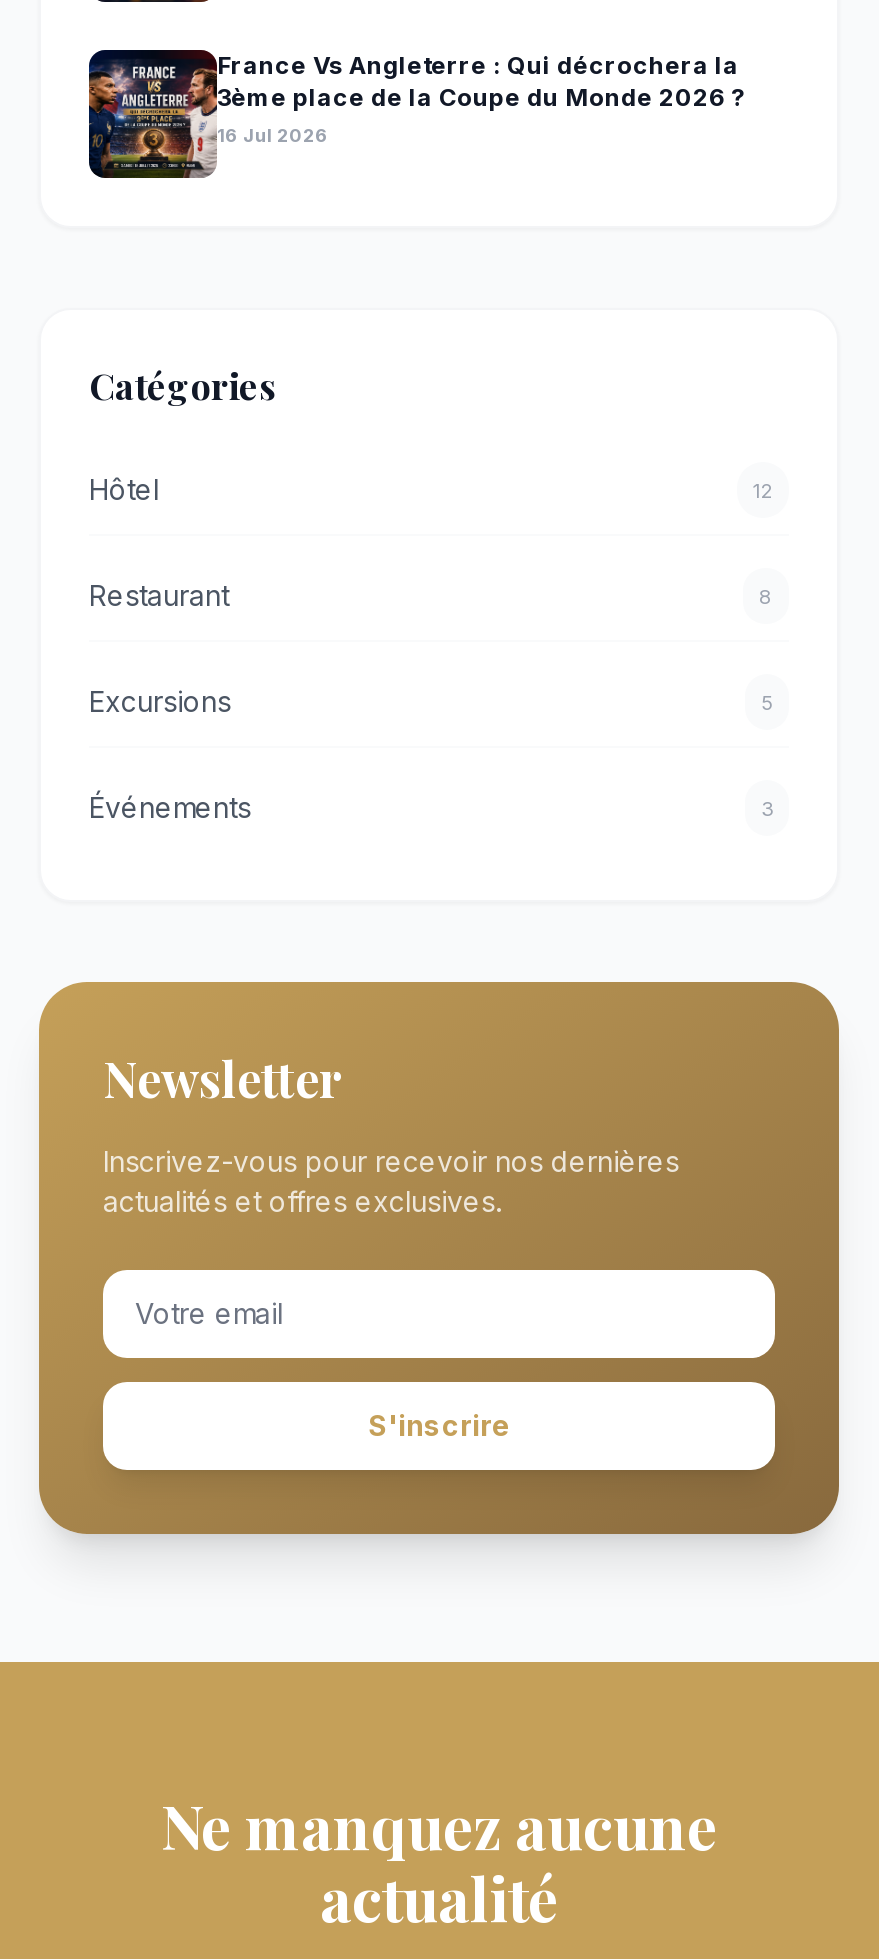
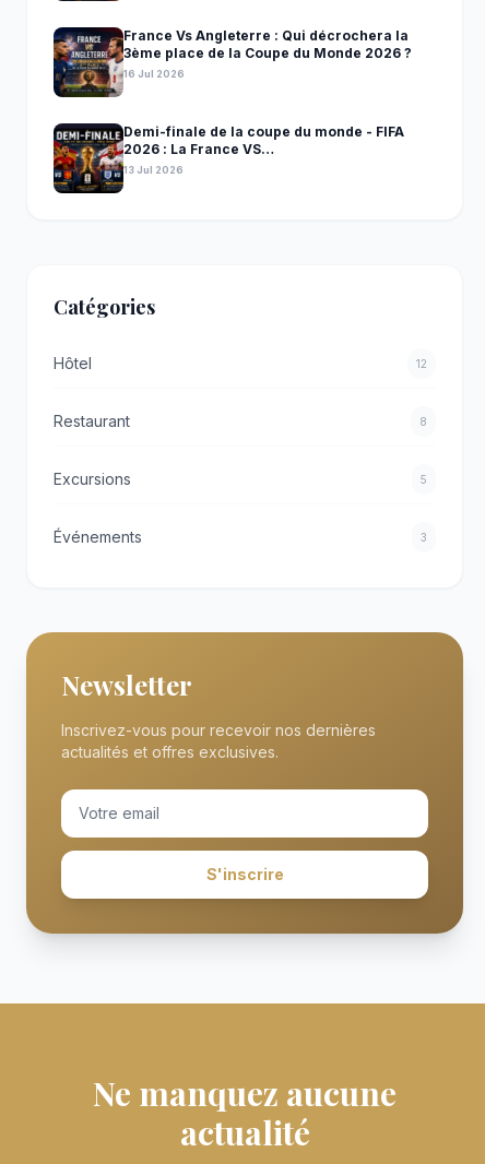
none -> [52,123,404,193] [image] | Demi-finale de la coupe du monde - FIFA | 2026 : La France VS… | 13 Jul 2026

